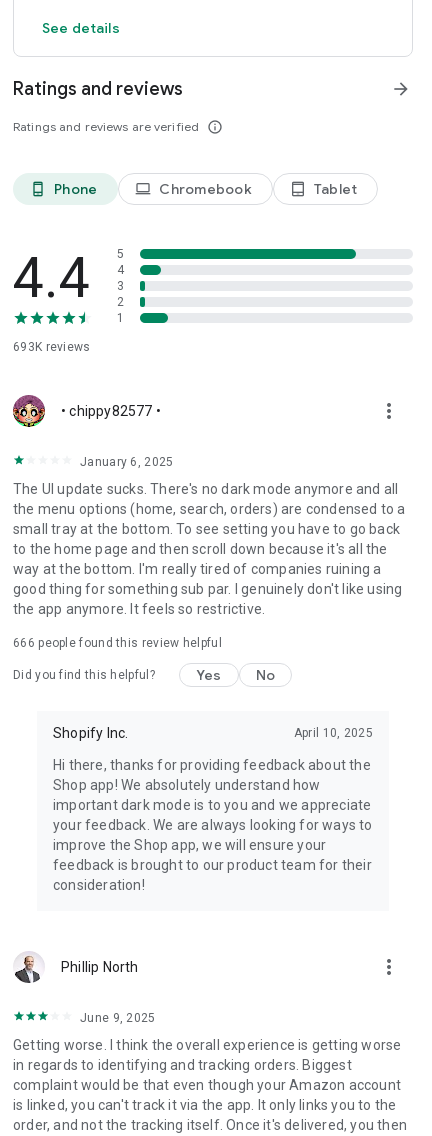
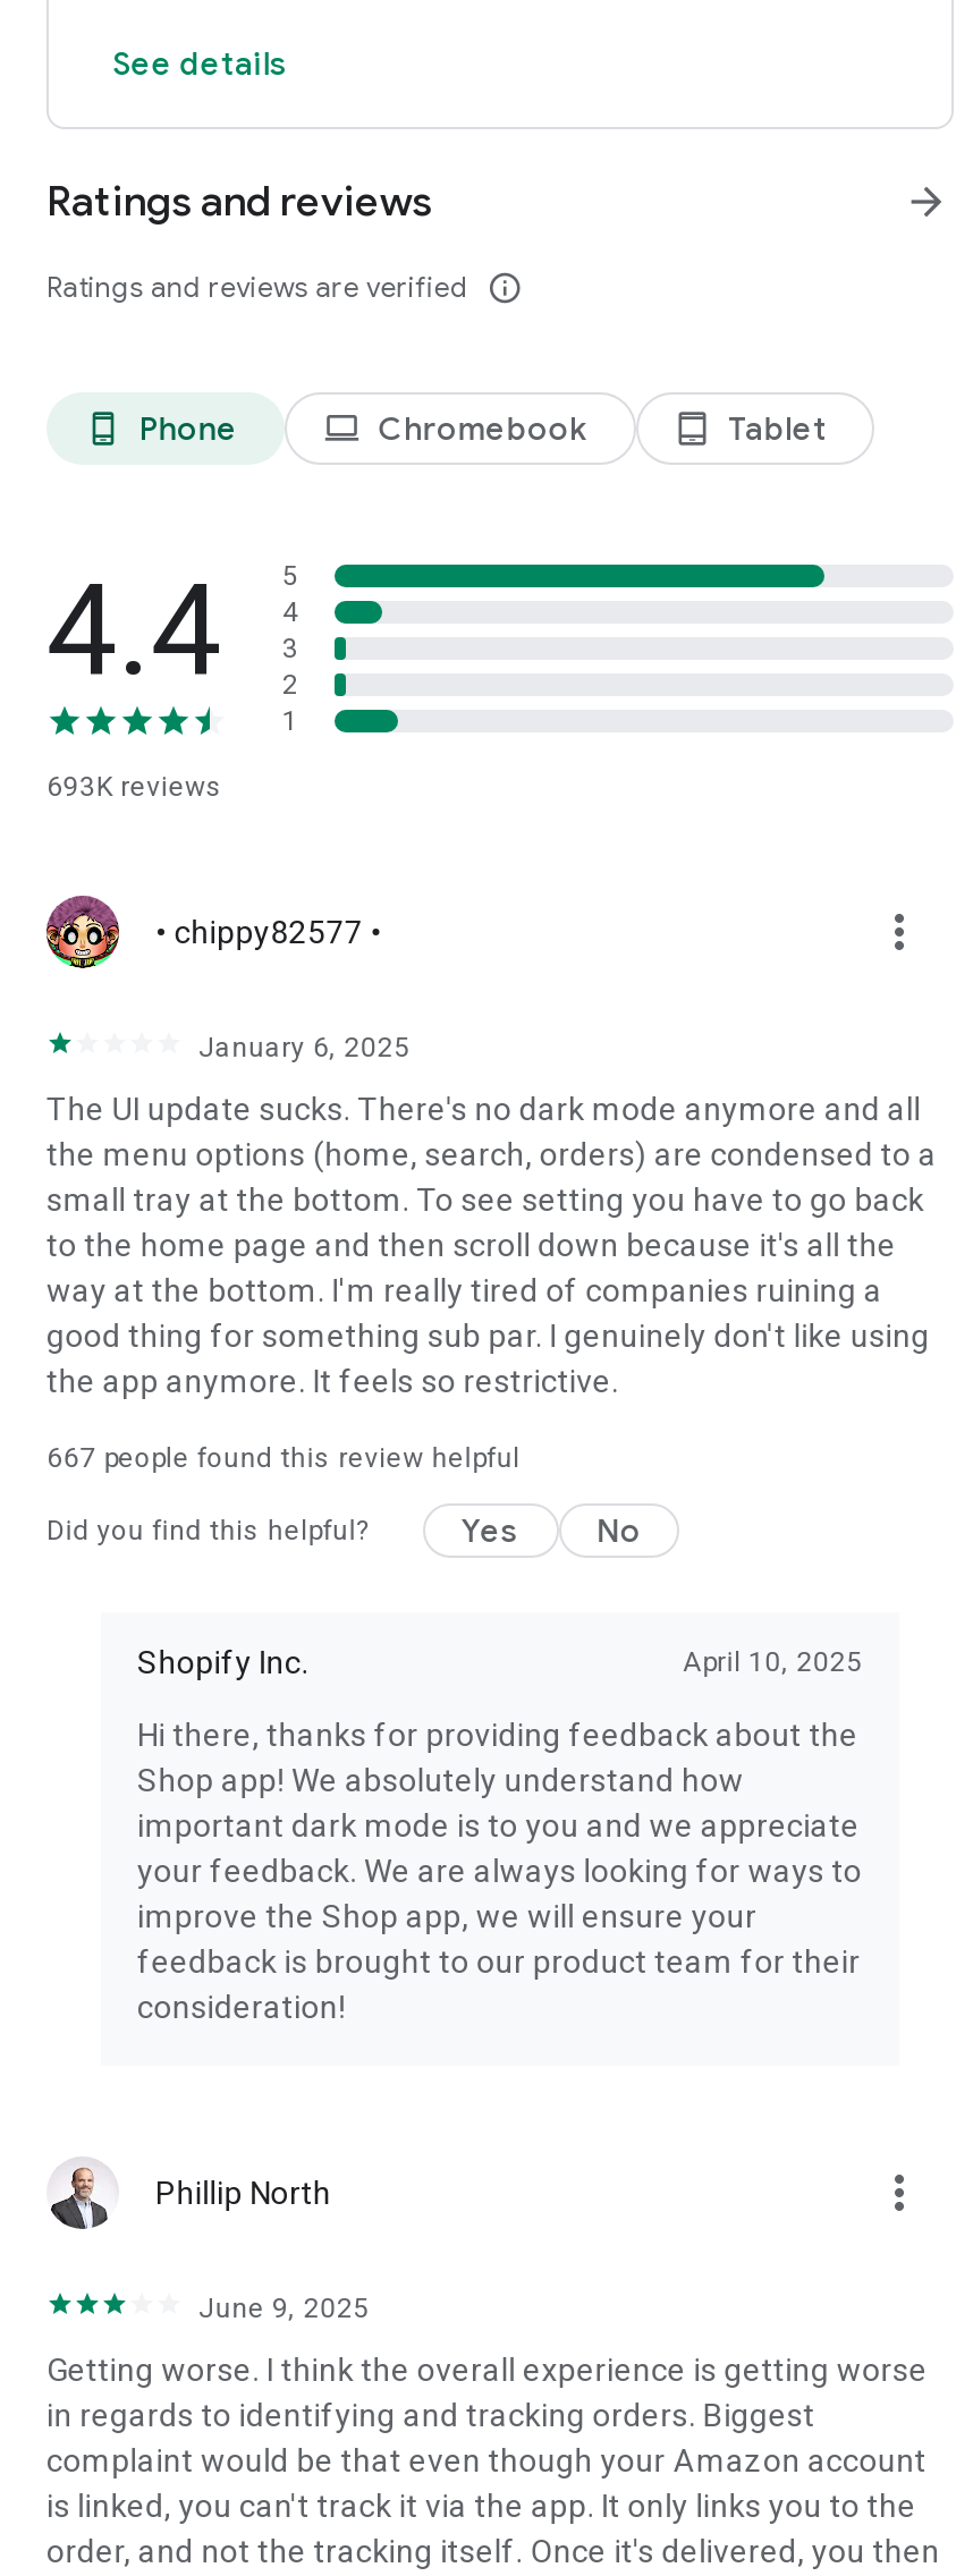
[13,636,222,650] 666 people found this review helpful -> [46,1442,520,1474] 667 people found this review helpful

